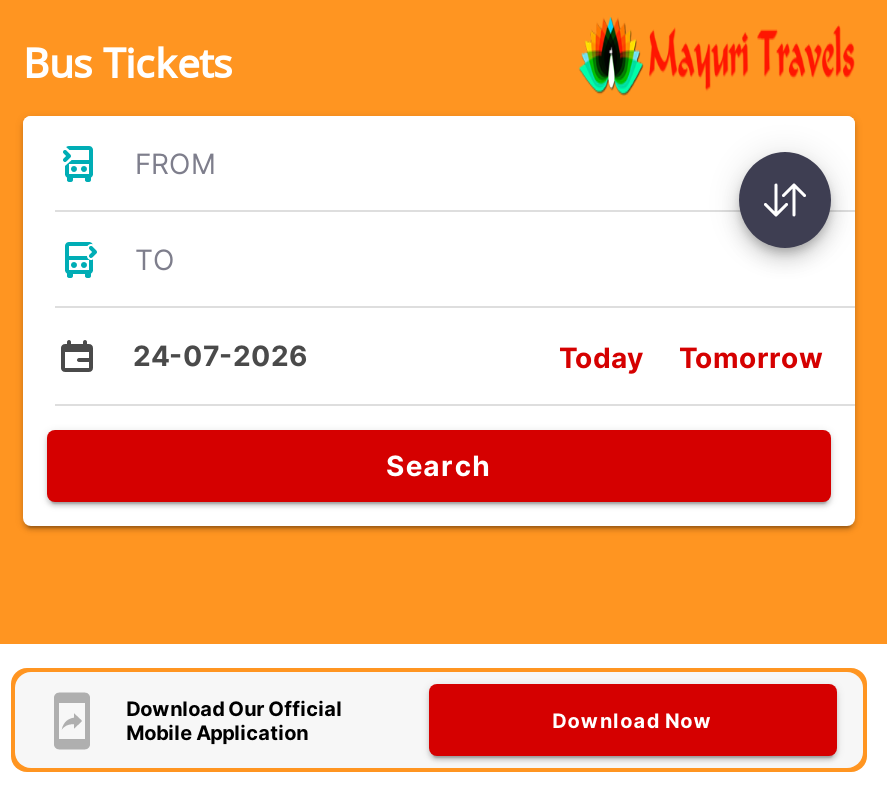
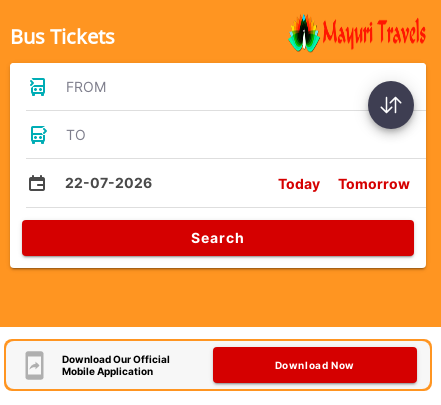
[133,338,307,372] 24-07-2026 -> [65,174,152,191] 22-07-2026

